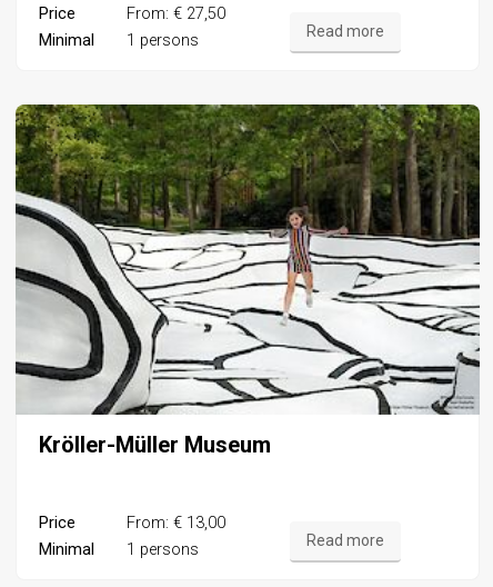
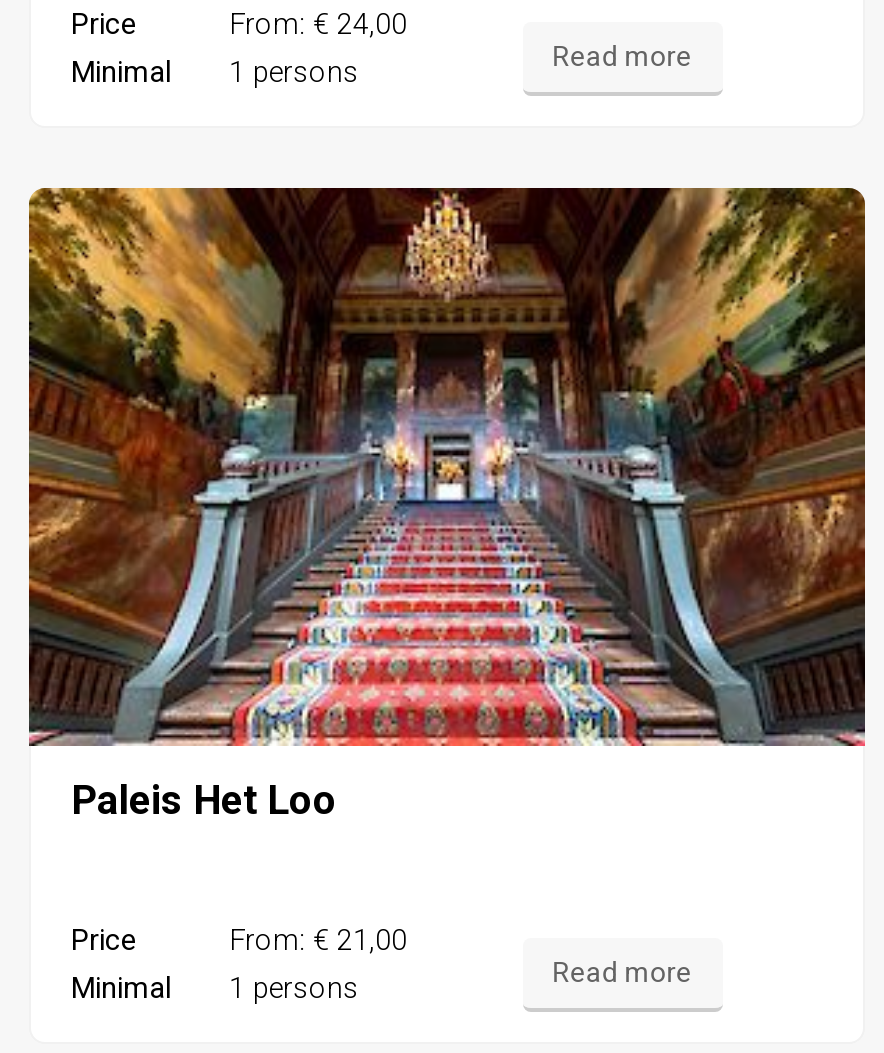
[127,5,225,24] From: € 27,50 -> [229,9,407,43] From: € 24,00
[16,103,480,458] [image] | Kröller-Müller Museum -> [27,186,867,824] [image] | Paleis Het Loo
[127,514,225,533] From: € 13,00 -> [229,924,407,958] From: € 21,00

